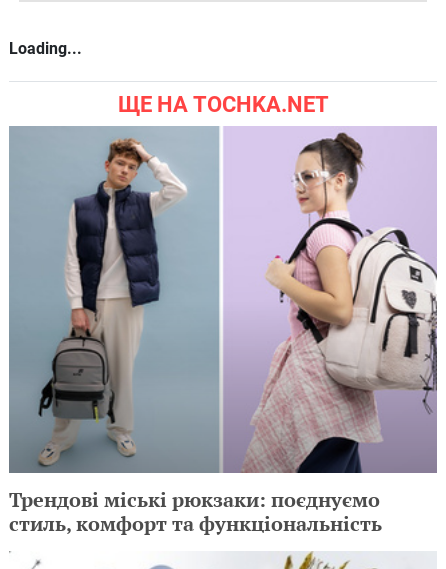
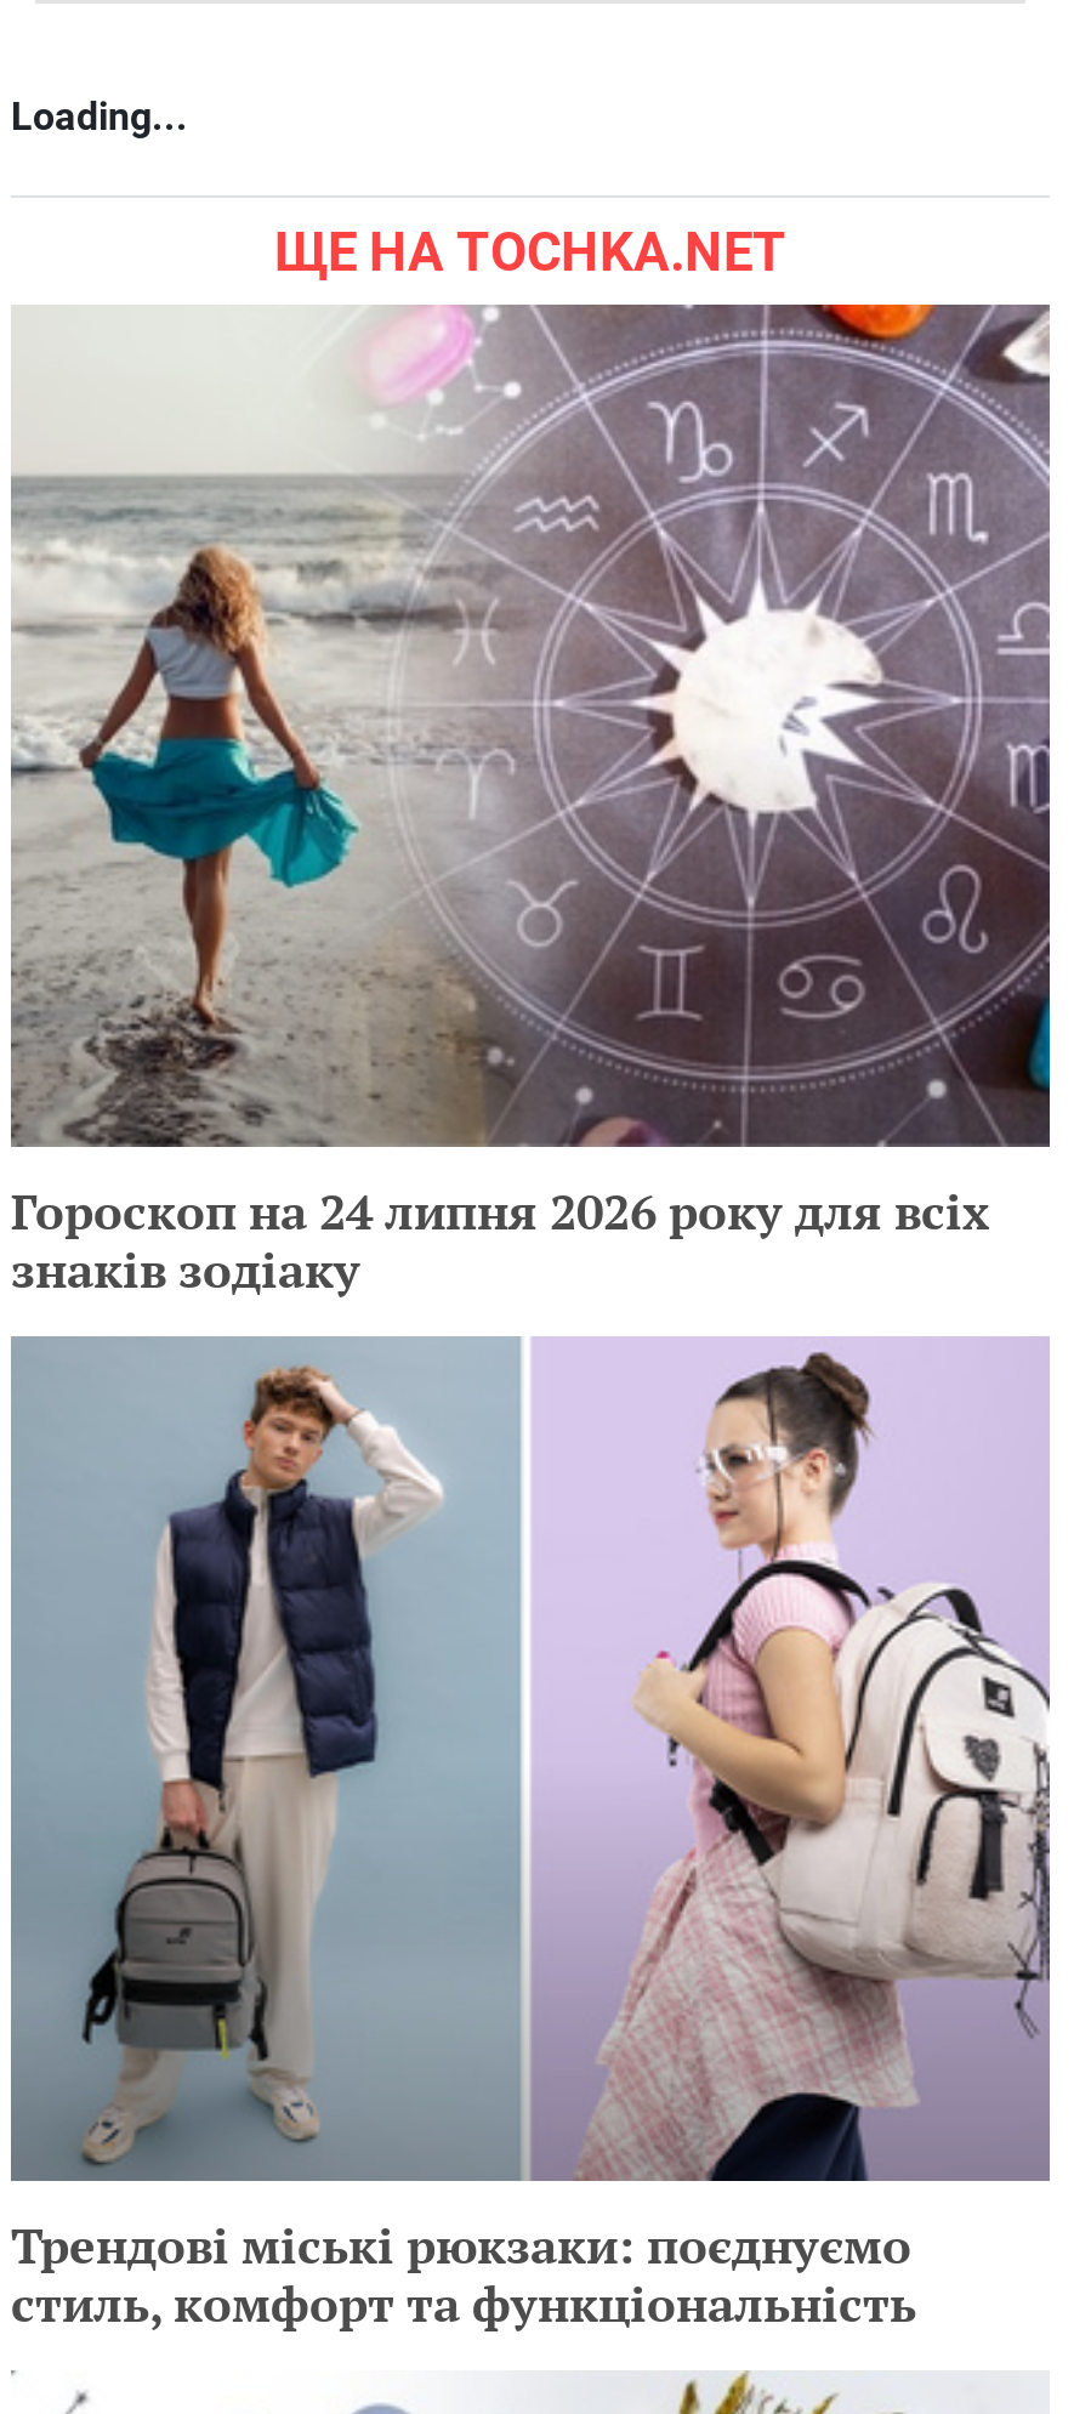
none -> [11,302,1052,1303] [image] | Гороскоп на 24 липня 2026 року для всіх | знаків зодіаку

